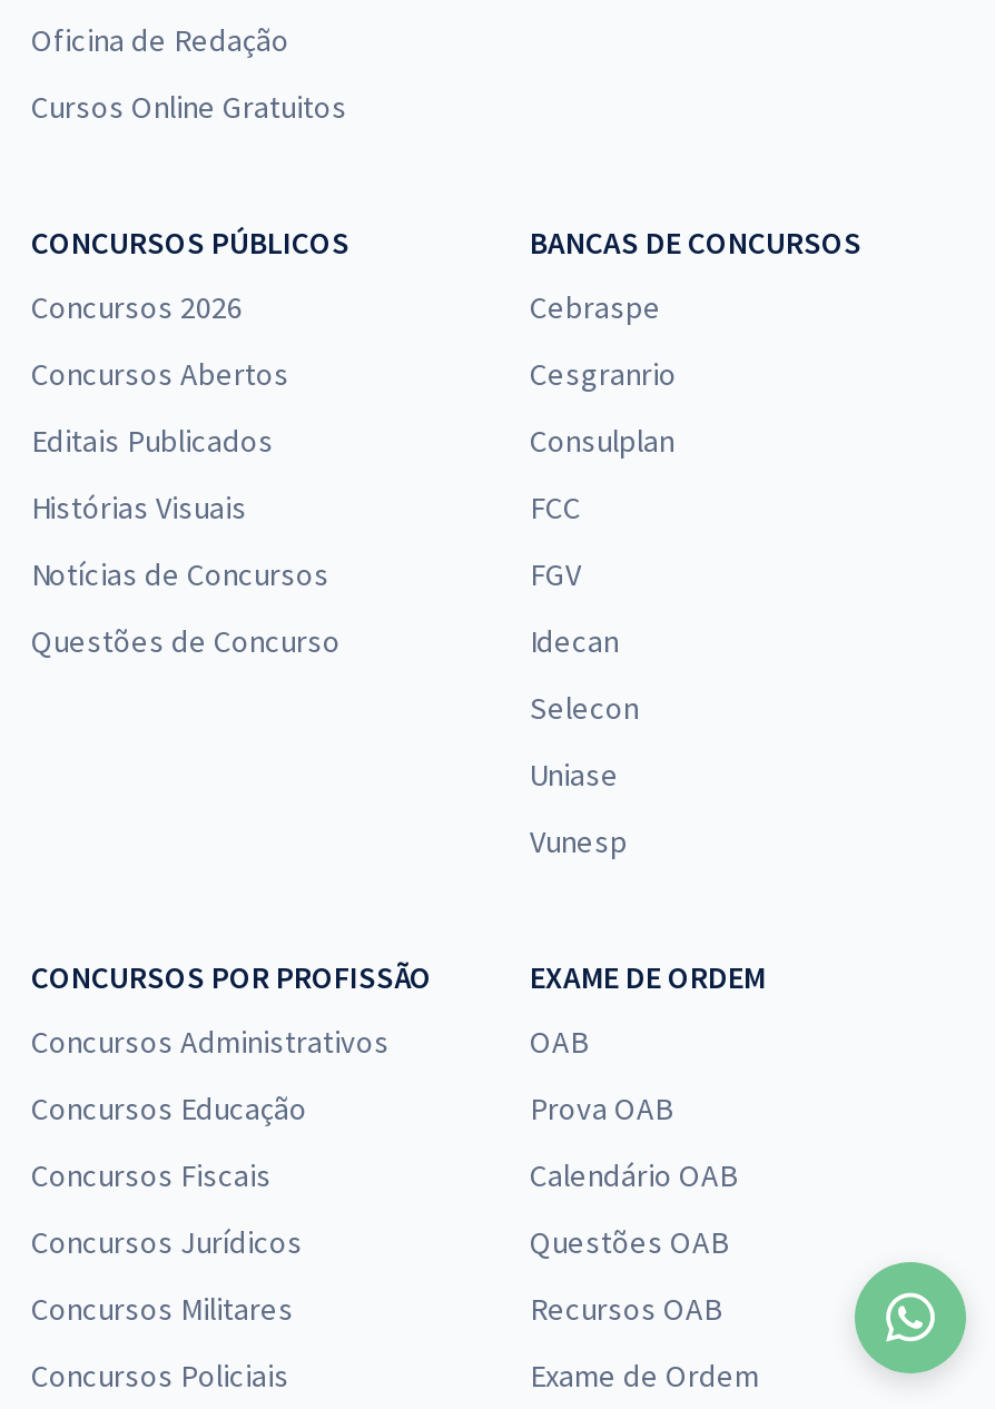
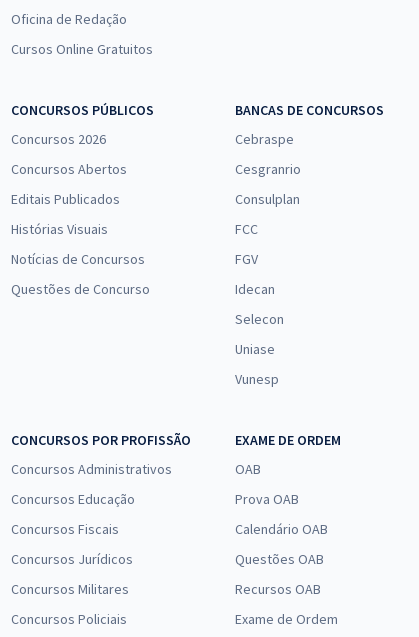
[850,1260,971,1385] [image] -> none

